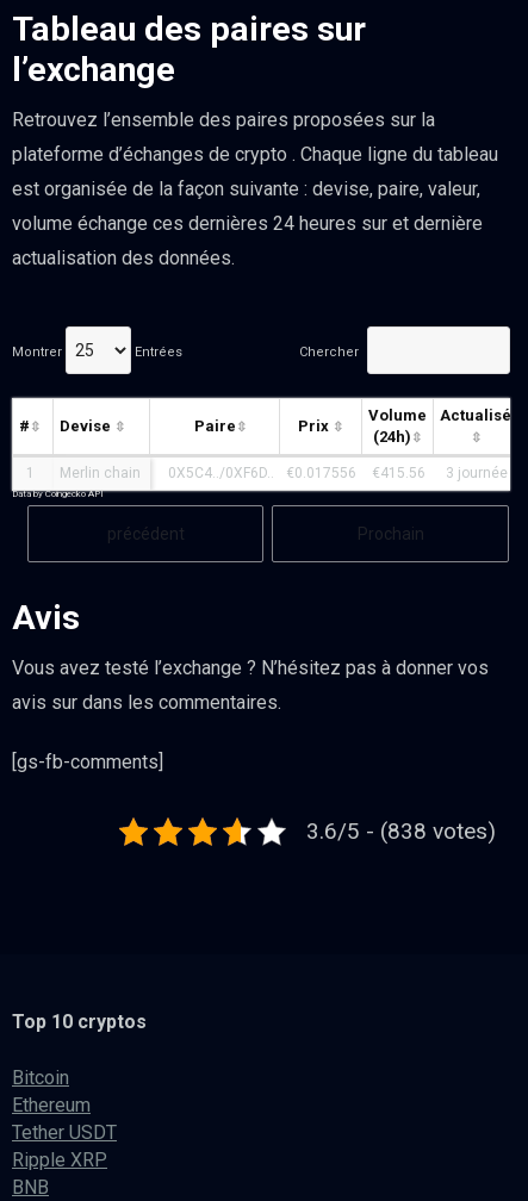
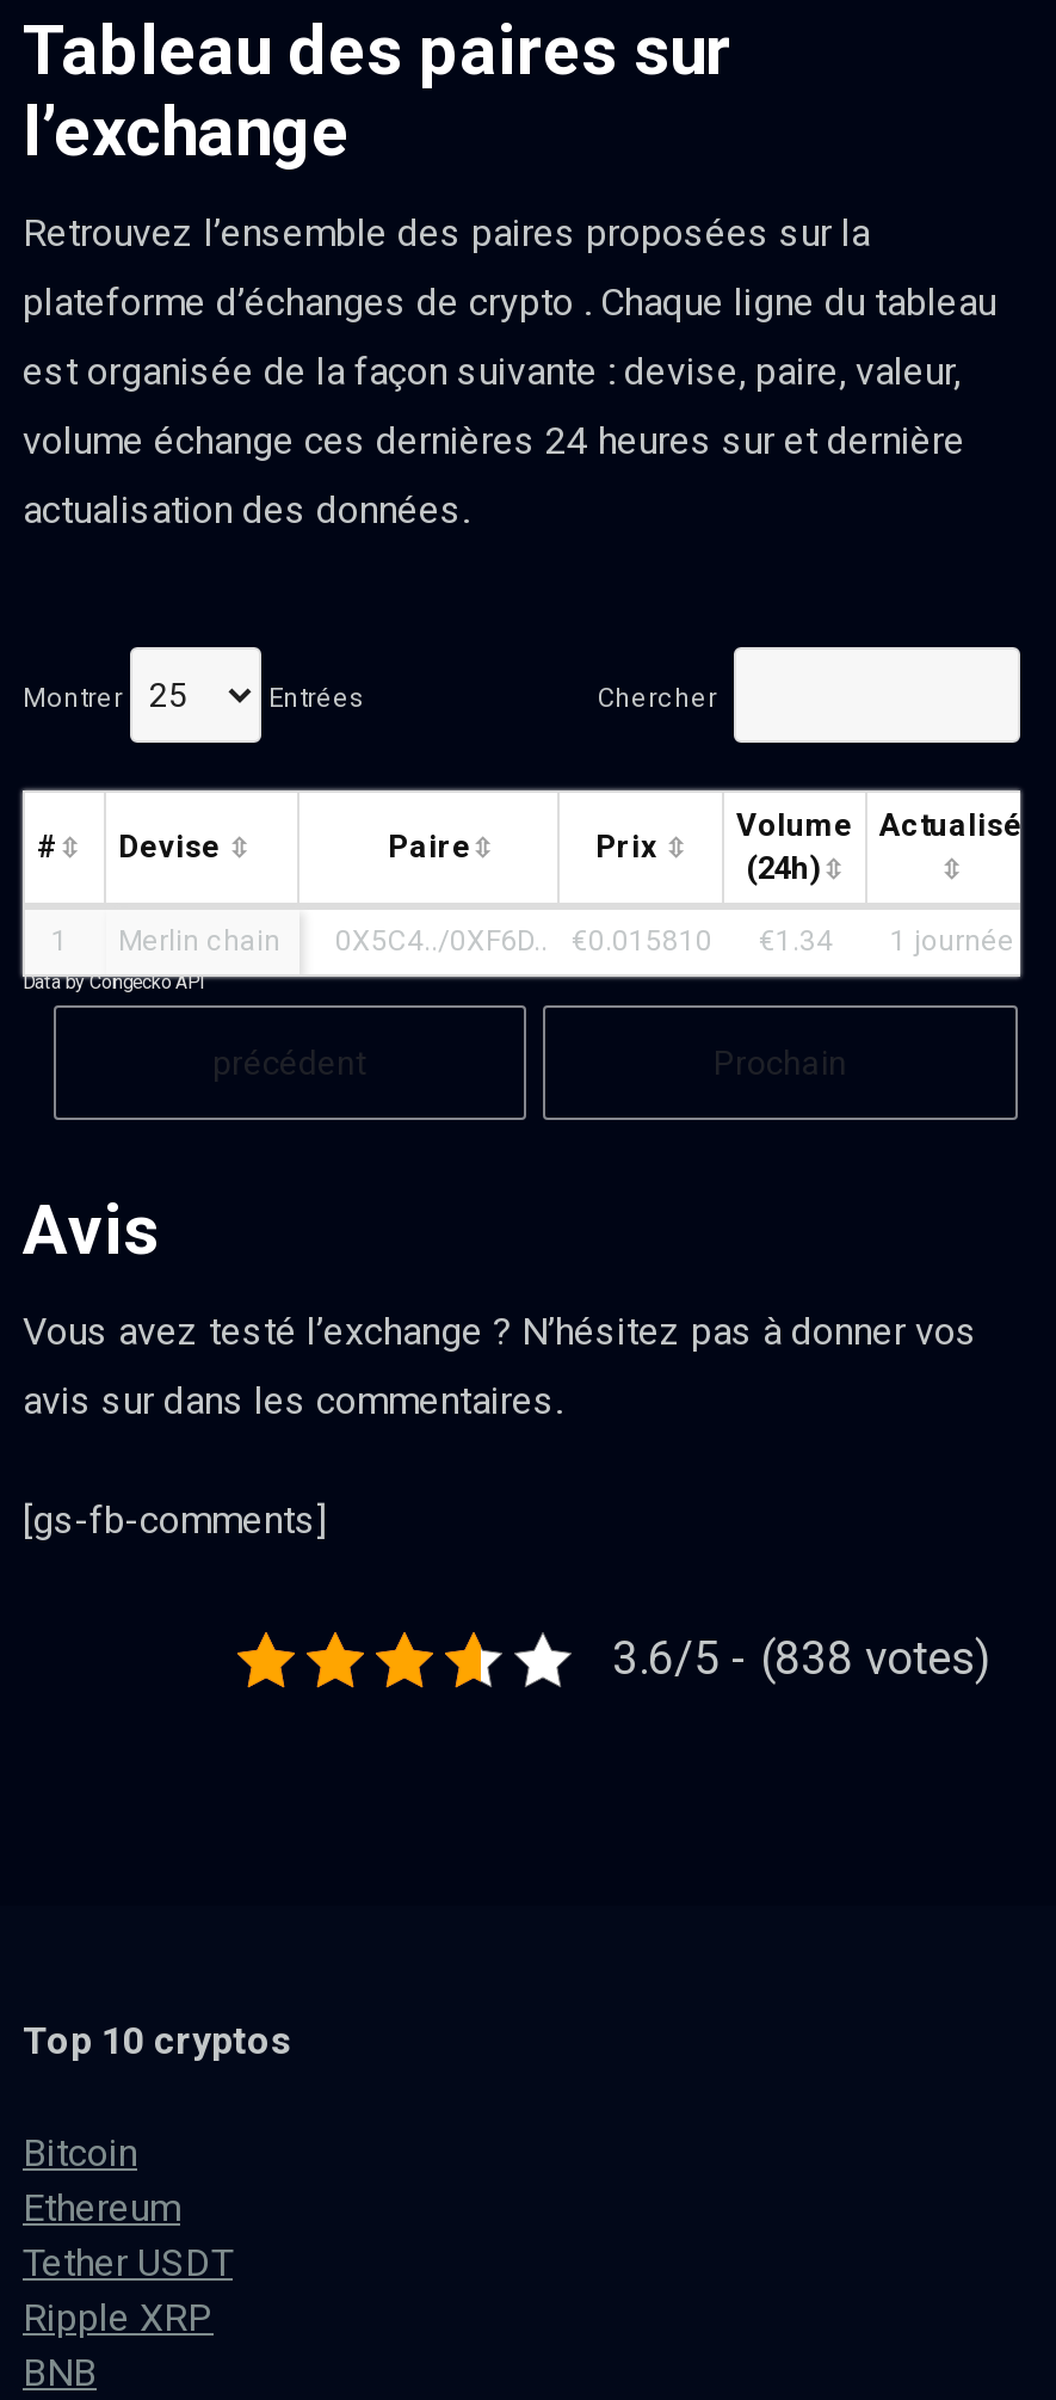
[286,465,356,482] €0.017556 -> [572,925,712,958] €0.015810
[371,465,425,482] €415.56 -> [759,925,833,958] €1.34
[445,465,507,482] 3 journée -> [890,925,1014,958] 1 journée

